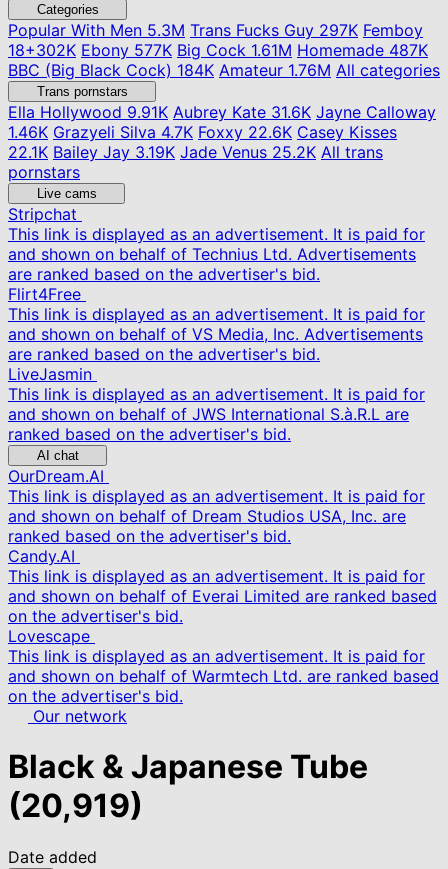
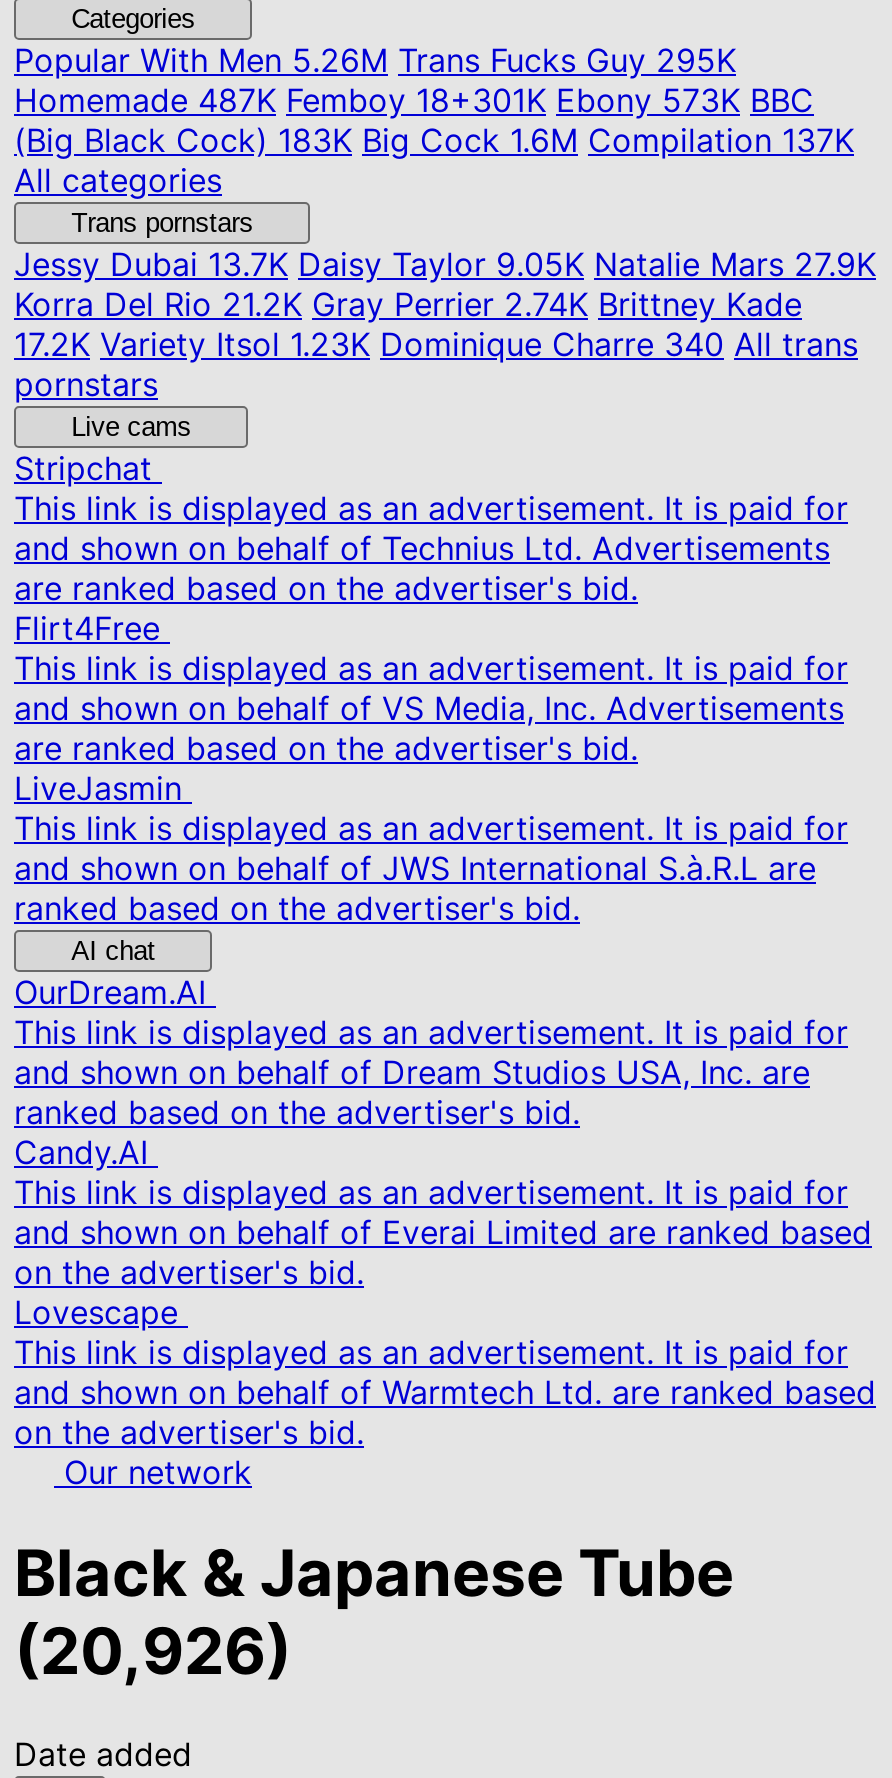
[8,20,440,80] Popular With Men 5.3M Trans Fucks Guy 297K Femboy | 18+302K Ebony 577K Big Cock 1.61M Homemade 487K | BBC (Big Black Cock) 184K Amateur 1.76M All categories -> [14,40,854,200] Popular With Men 5.26M Trans Fucks Guy 295K | Homemade 487K Femboy 18+301K Ebony 573K BBC | (Big Black Cock) 183K Big Cock 1.6M Compilation 137K | All categories
[8,102,436,162] Ella Hollywood9.91K Aubrey Kate 31.6K Jayne Calloway | 1.46K Grazyeli Silva 4.7K Foxxy 22.6K Casey Kisses | 22.1K Bailey Jay 3.19K Jade Venus 25.2K All trans -> [14,244,876,364] Jessy Dubai13.7K Daisy Taylor 9.05K Natalie Mars 27.9K | Korra Del Rio 21.2K Gray Perrier 2.74K Brittney Kade | 17.2K Variety Itsol 1.23K Dominique Charre 340 All trans
[8,786,143,825] (20,919) -> [14,1613,292,1691] (20,926)

